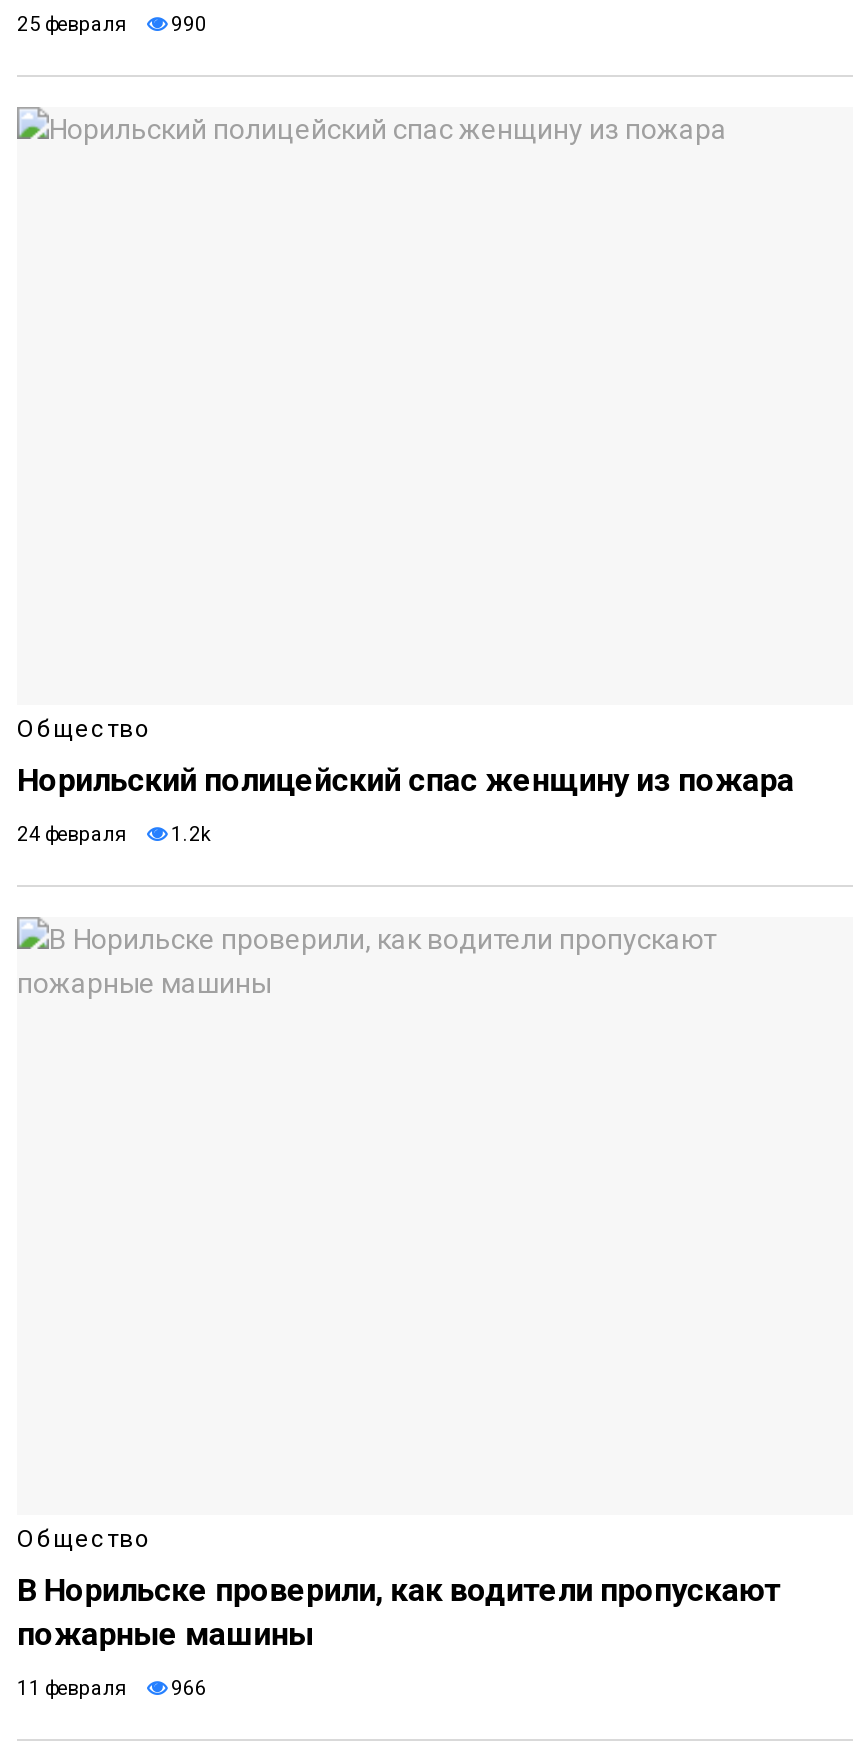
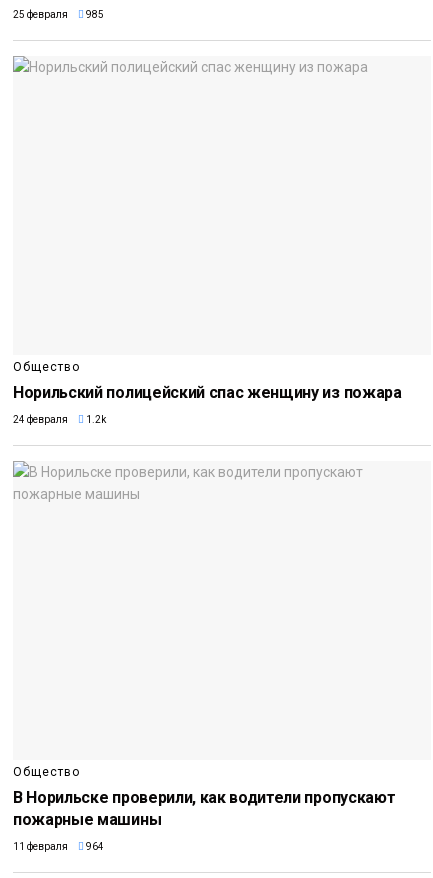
[17,13,207,35] 25 февраля 990 -> [13,9,104,20] 25 февраля 985
[17,1677,207,1699] 11 февраля 966 -> [13,841,104,852] 11 февраля 964

